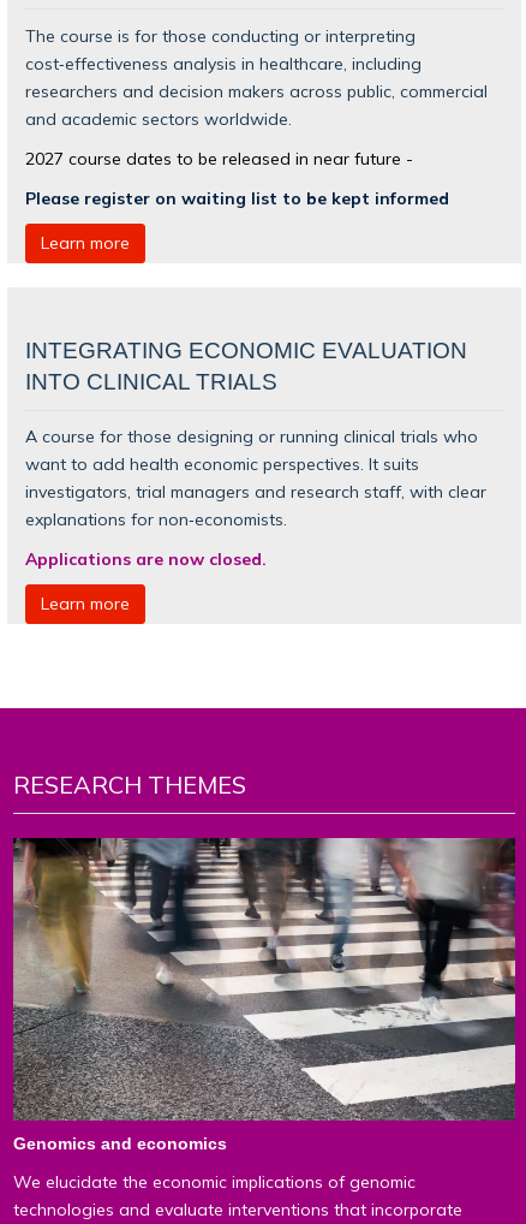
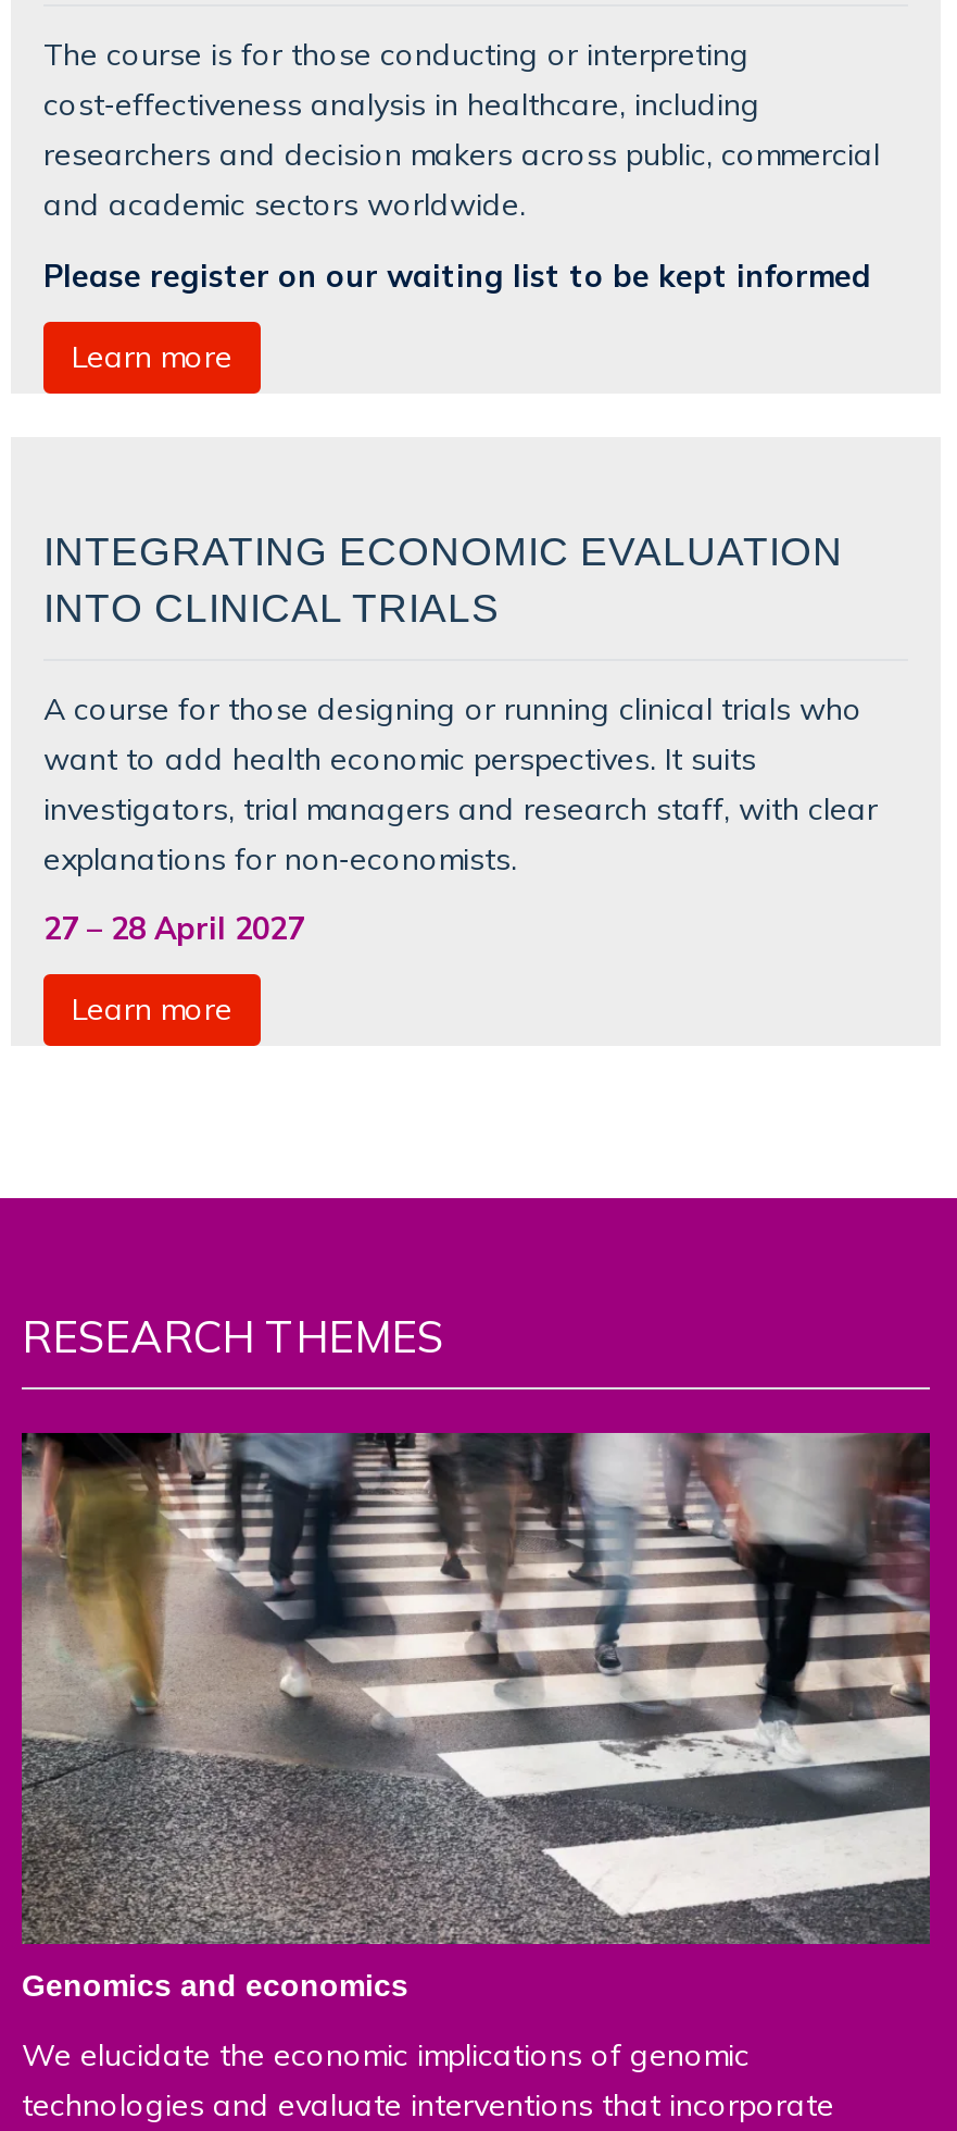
[25,147,449,207] 2027 course dates to be released in near future - | Please register on waiting list to be kept informed -> [43,256,871,292] Please register on our waiting list to be kept informed
[25,549,267,569] Applications are now closed. -> [43,910,304,947] 27 – 28 April 2027

